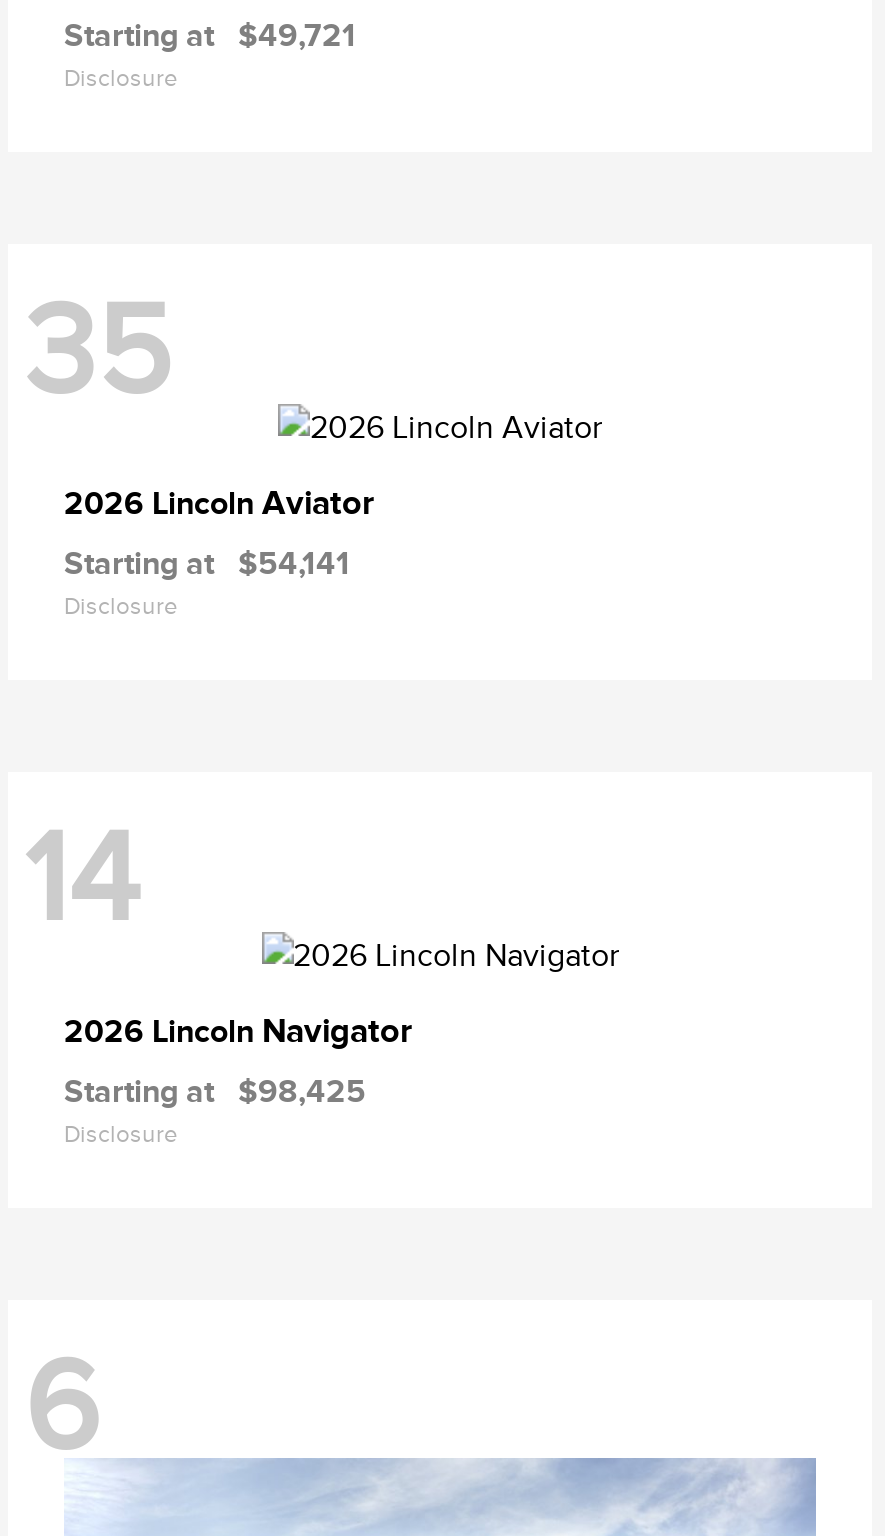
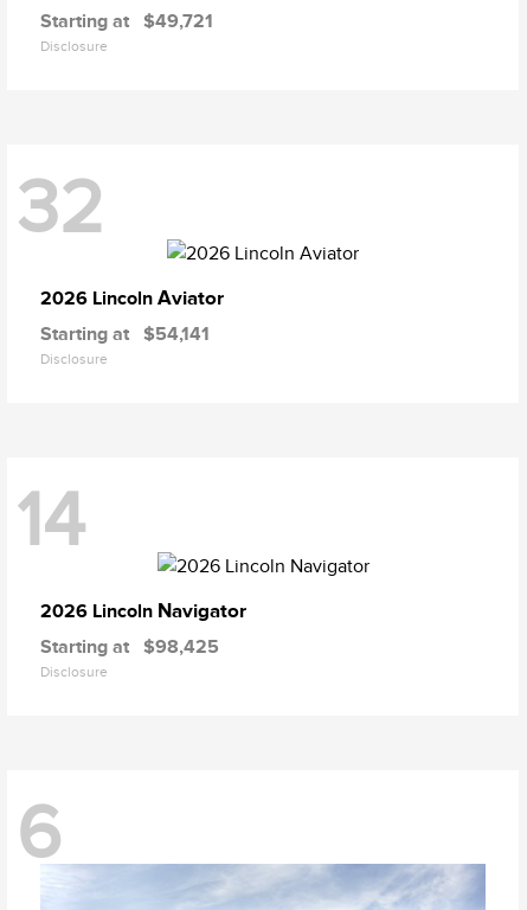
[24,277,172,419] 35 -> [17,164,104,248] 32

